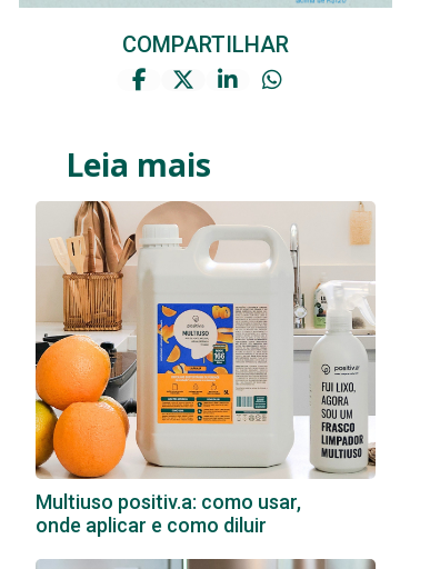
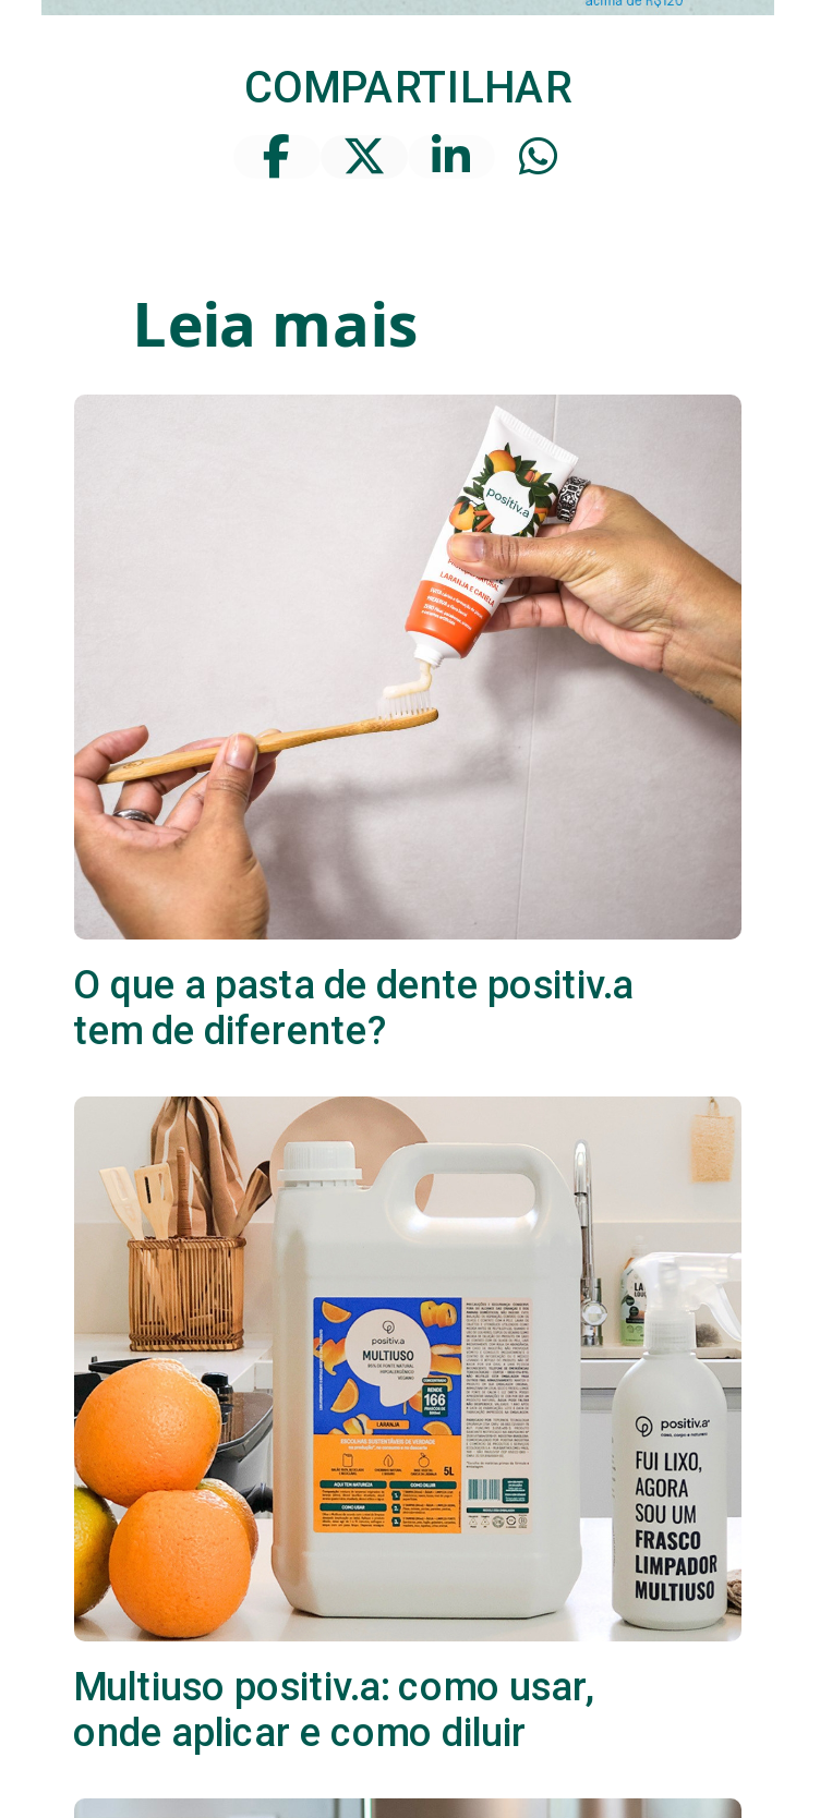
none -> [73,395,744,1053] [image] | O que a pasta de dente positiv.a | tem de diferente?

